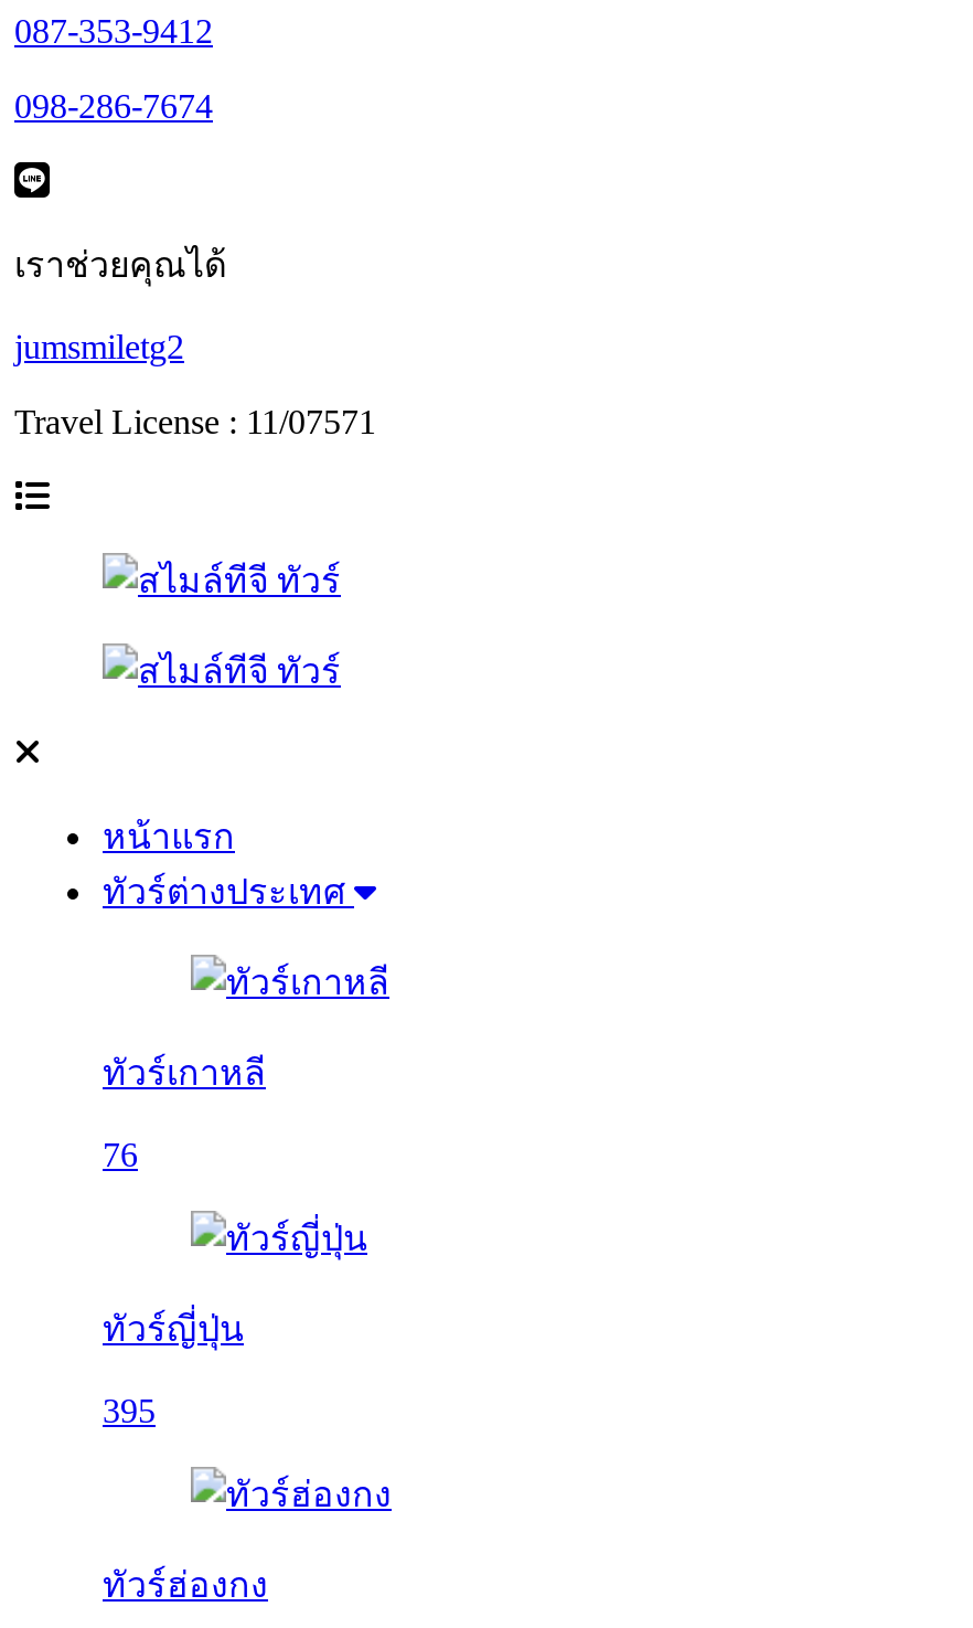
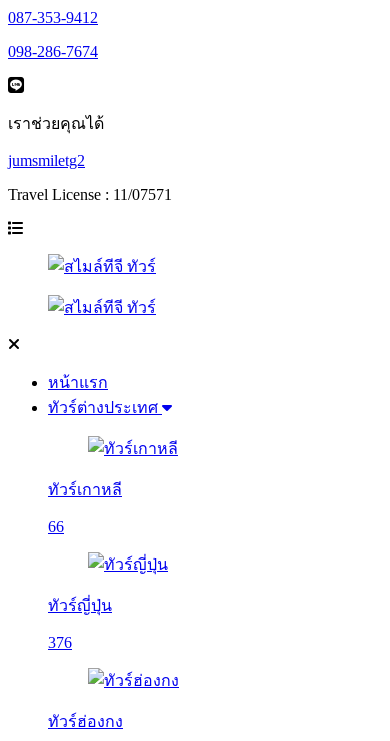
[103,1136,138,1173] 76 -> [48,518,64,535] 66
[103,1392,156,1429] 395 -> [48,634,72,651] 376

